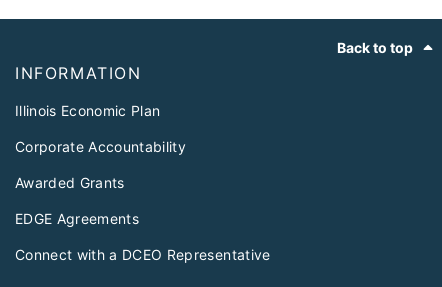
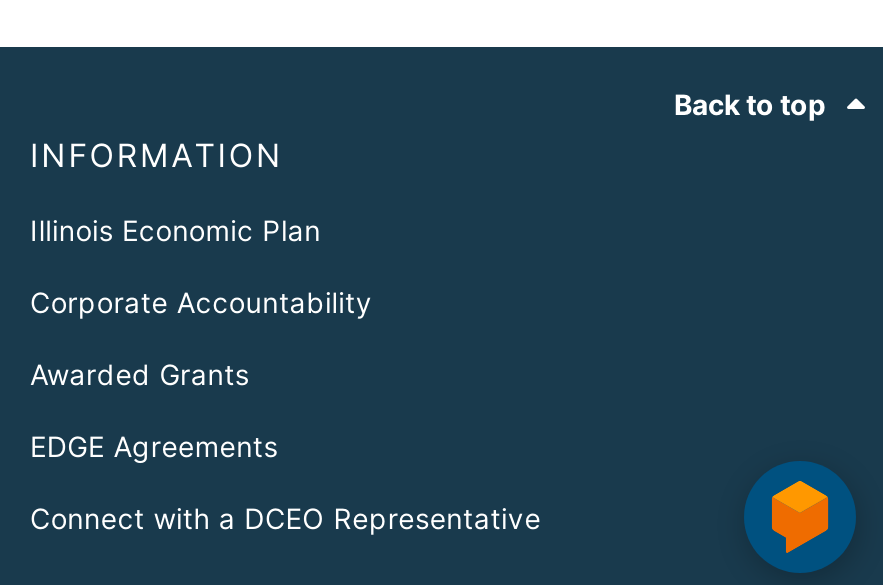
none -> [744,461,856,573] [image]

